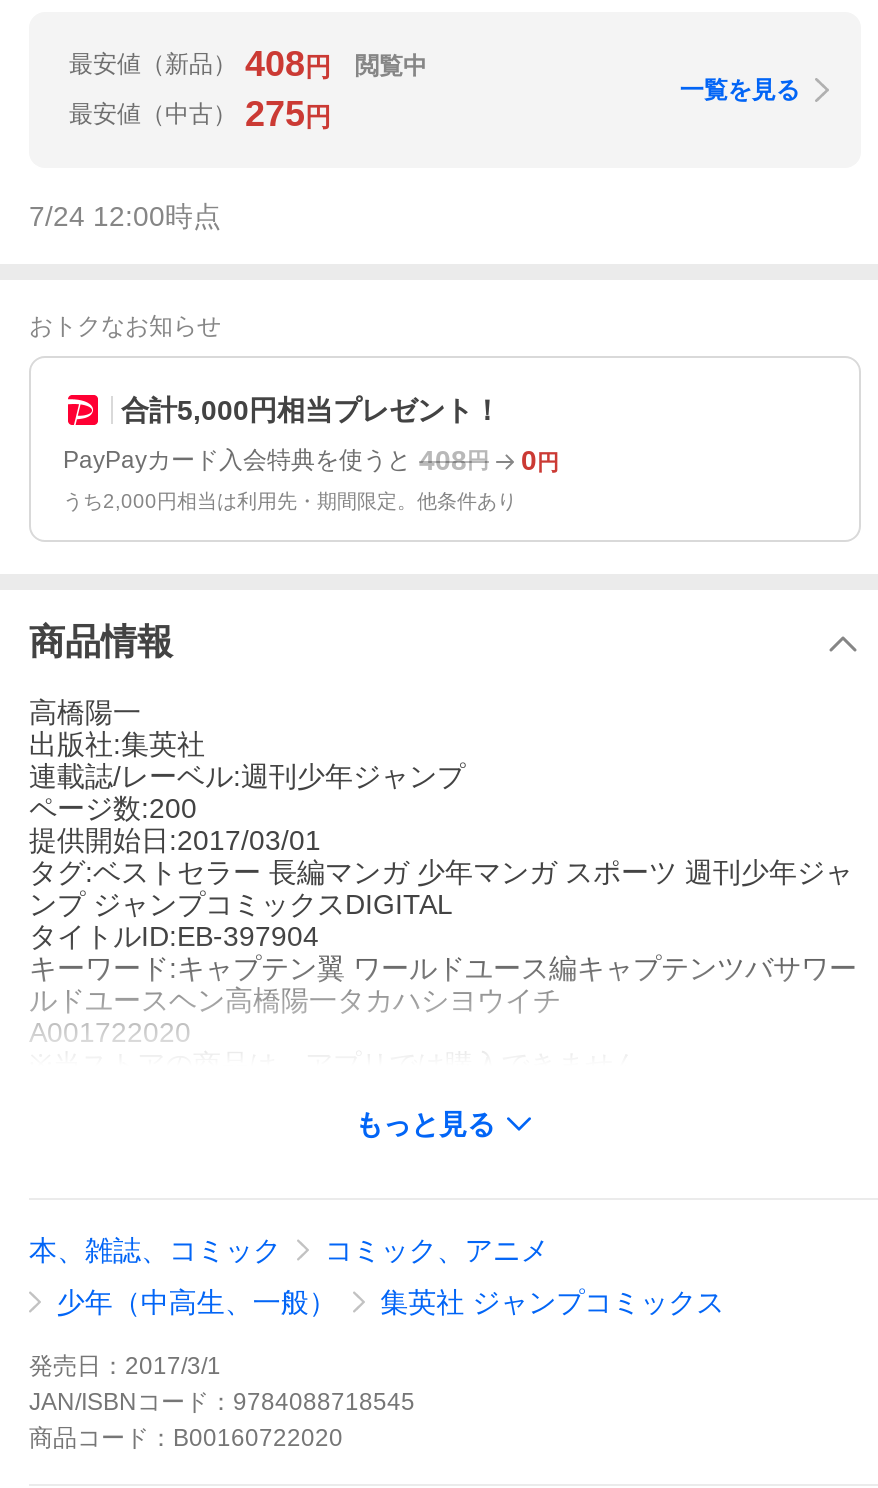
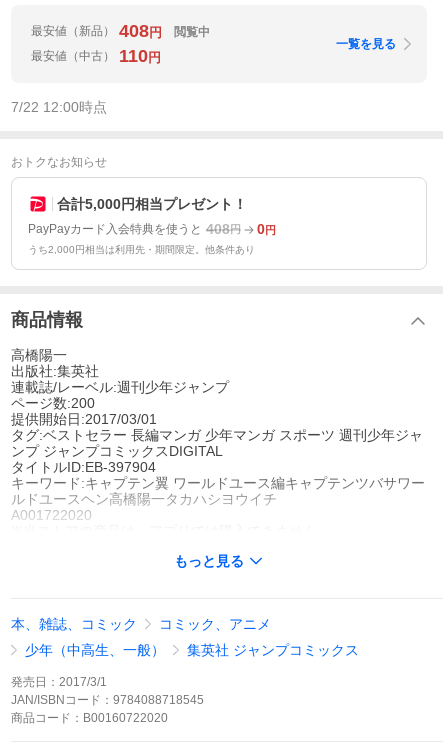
[69,94,331,134] 最安値（中古） 275円 -> [31,46,161,66] 最安値（中古） 110円
[29,200,221,232] 7/24 12:00時点 -> [11,99,107,115] 7/22 12:00時点

